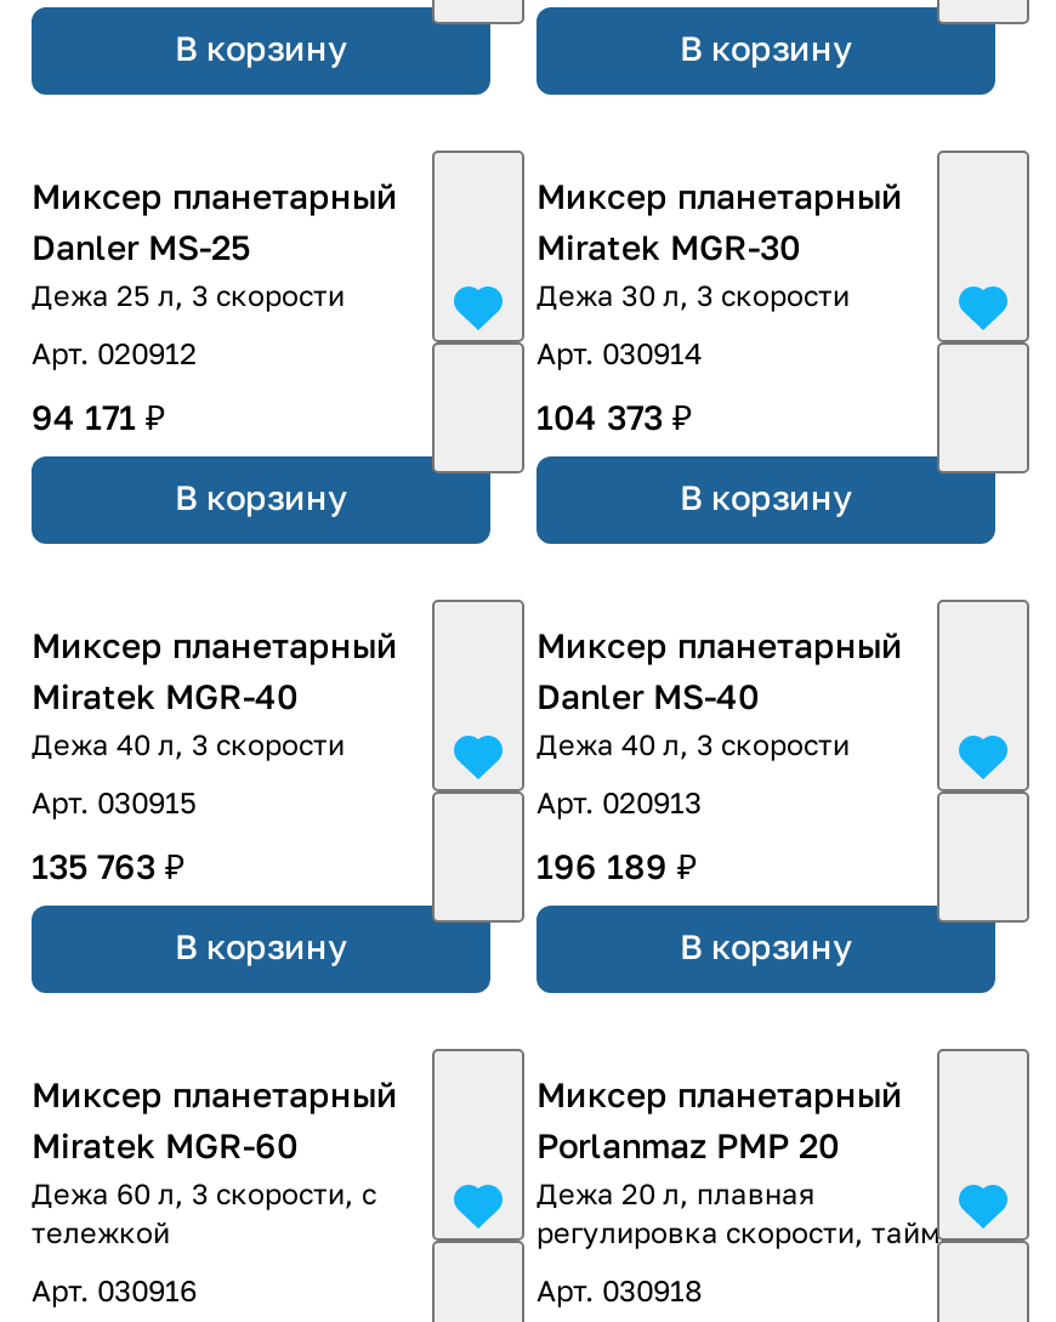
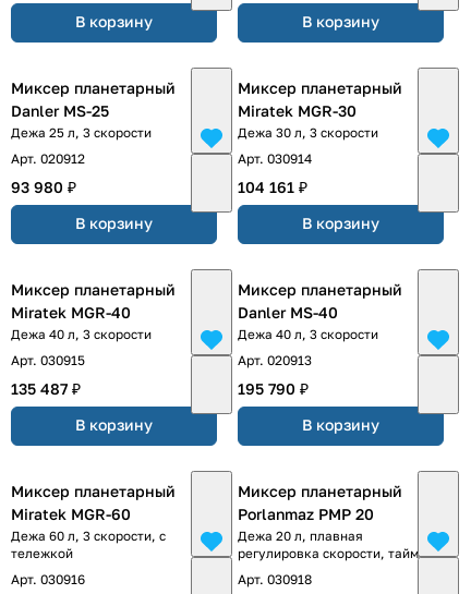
[32,395,165,437] 94 171 ₽ -> [11,177,76,196] 93 980 ₽
[536,395,692,437] 104 373 ₽ -> [238,177,307,196] 104 161 ₽
[32,844,184,886] 135 763 ₽ -> [11,379,81,398] 135 487 ₽
[536,844,697,886] 196 189 ₽ -> [238,379,309,398] 195 790 ₽

